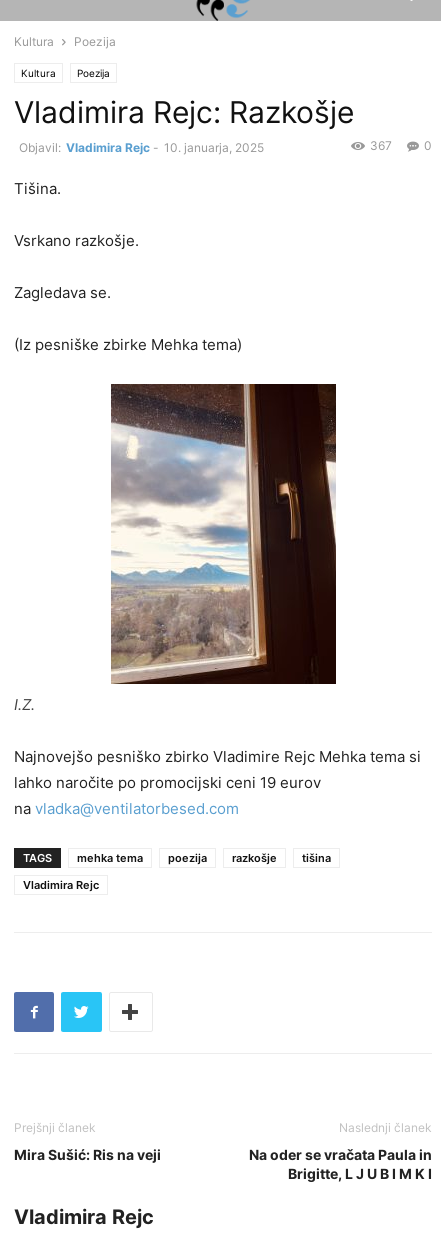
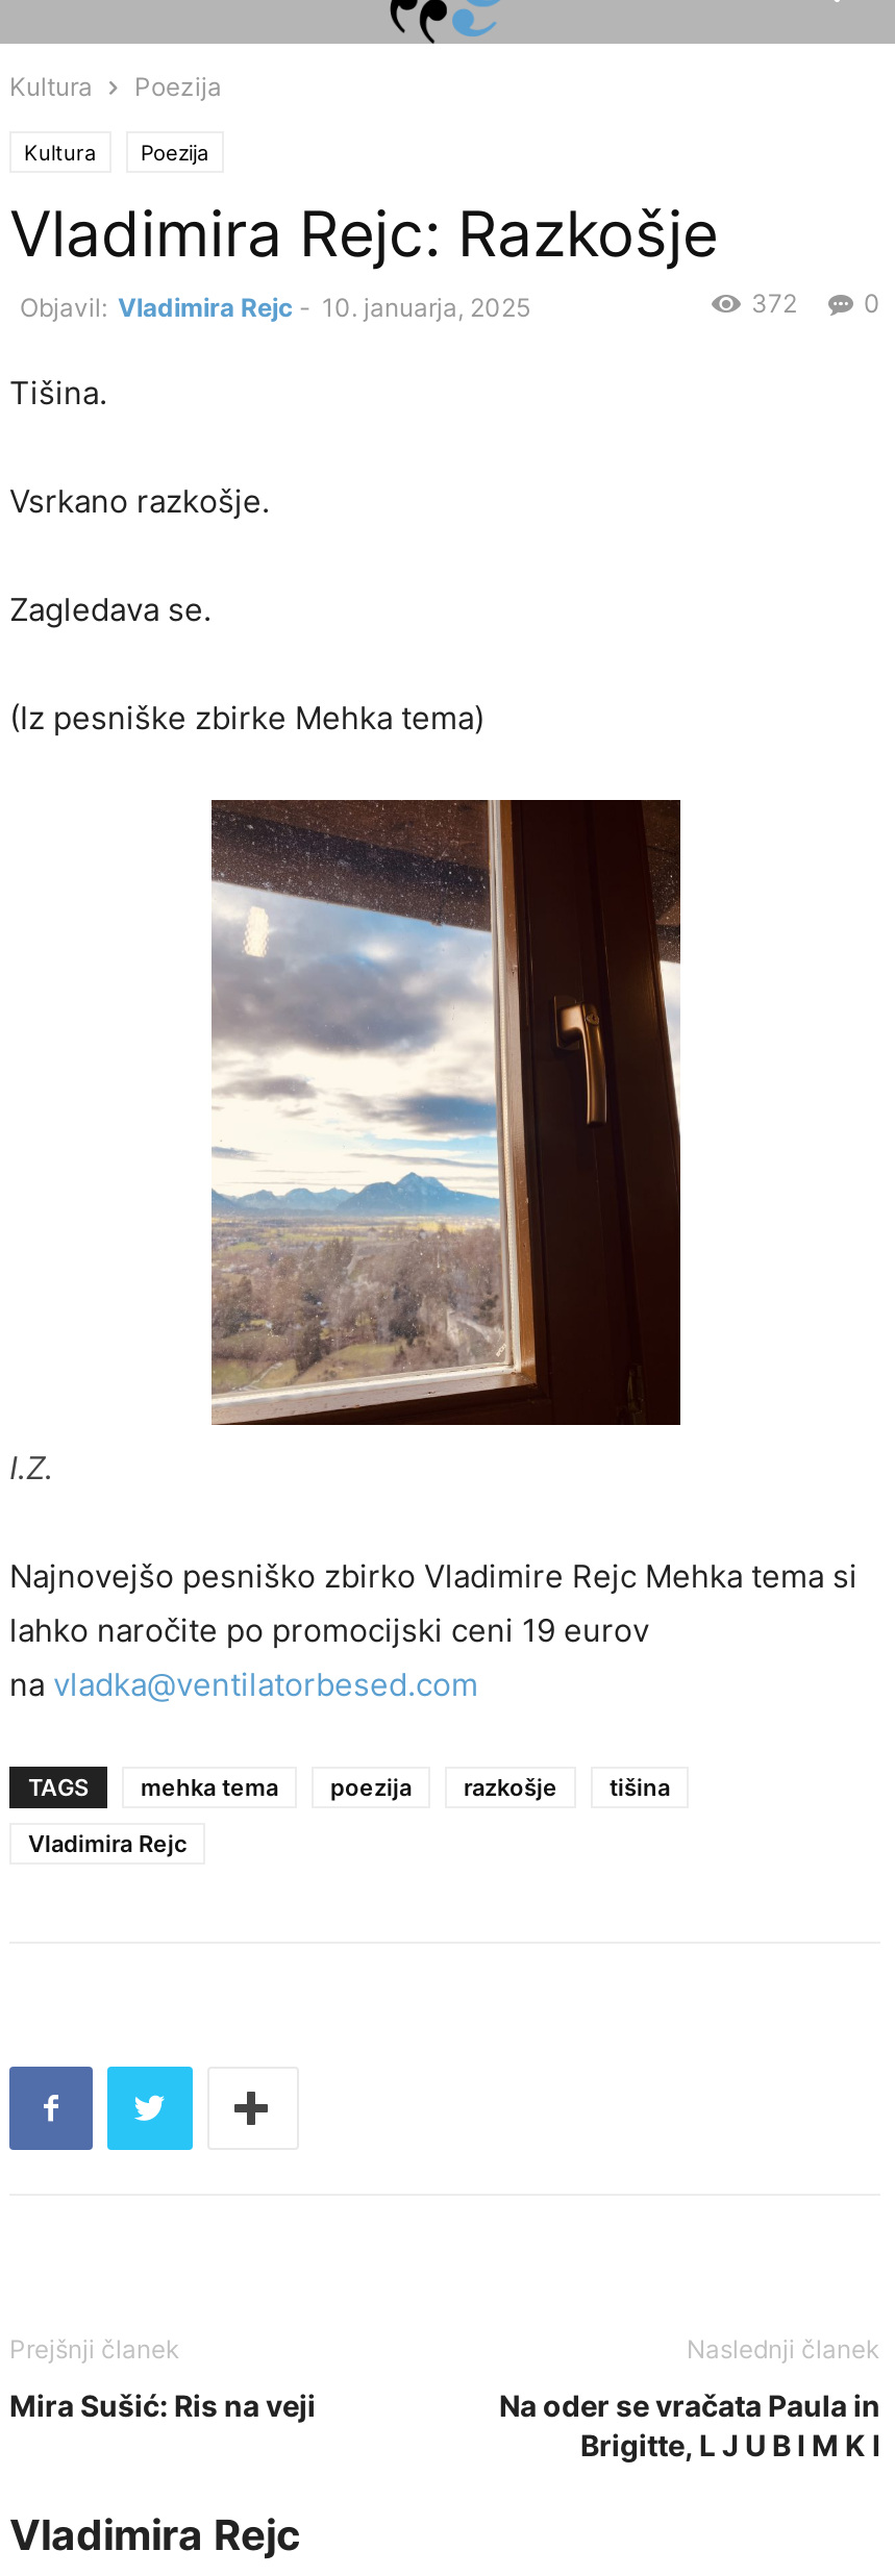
[370,138,392,153] 367 -> [751,287,797,319] 372

